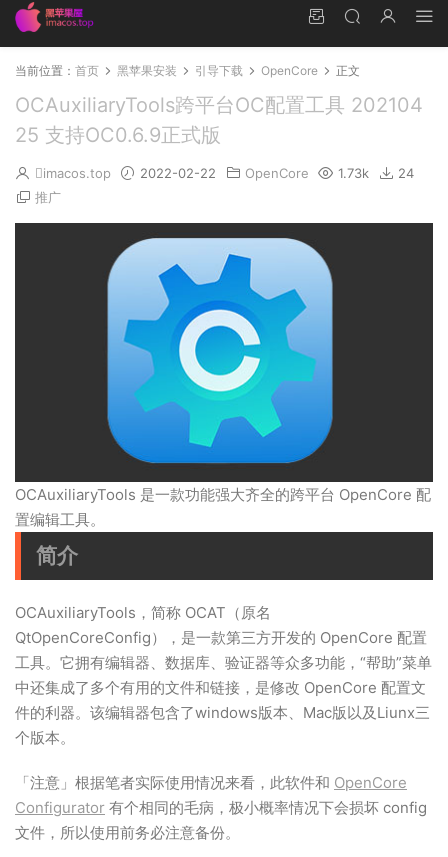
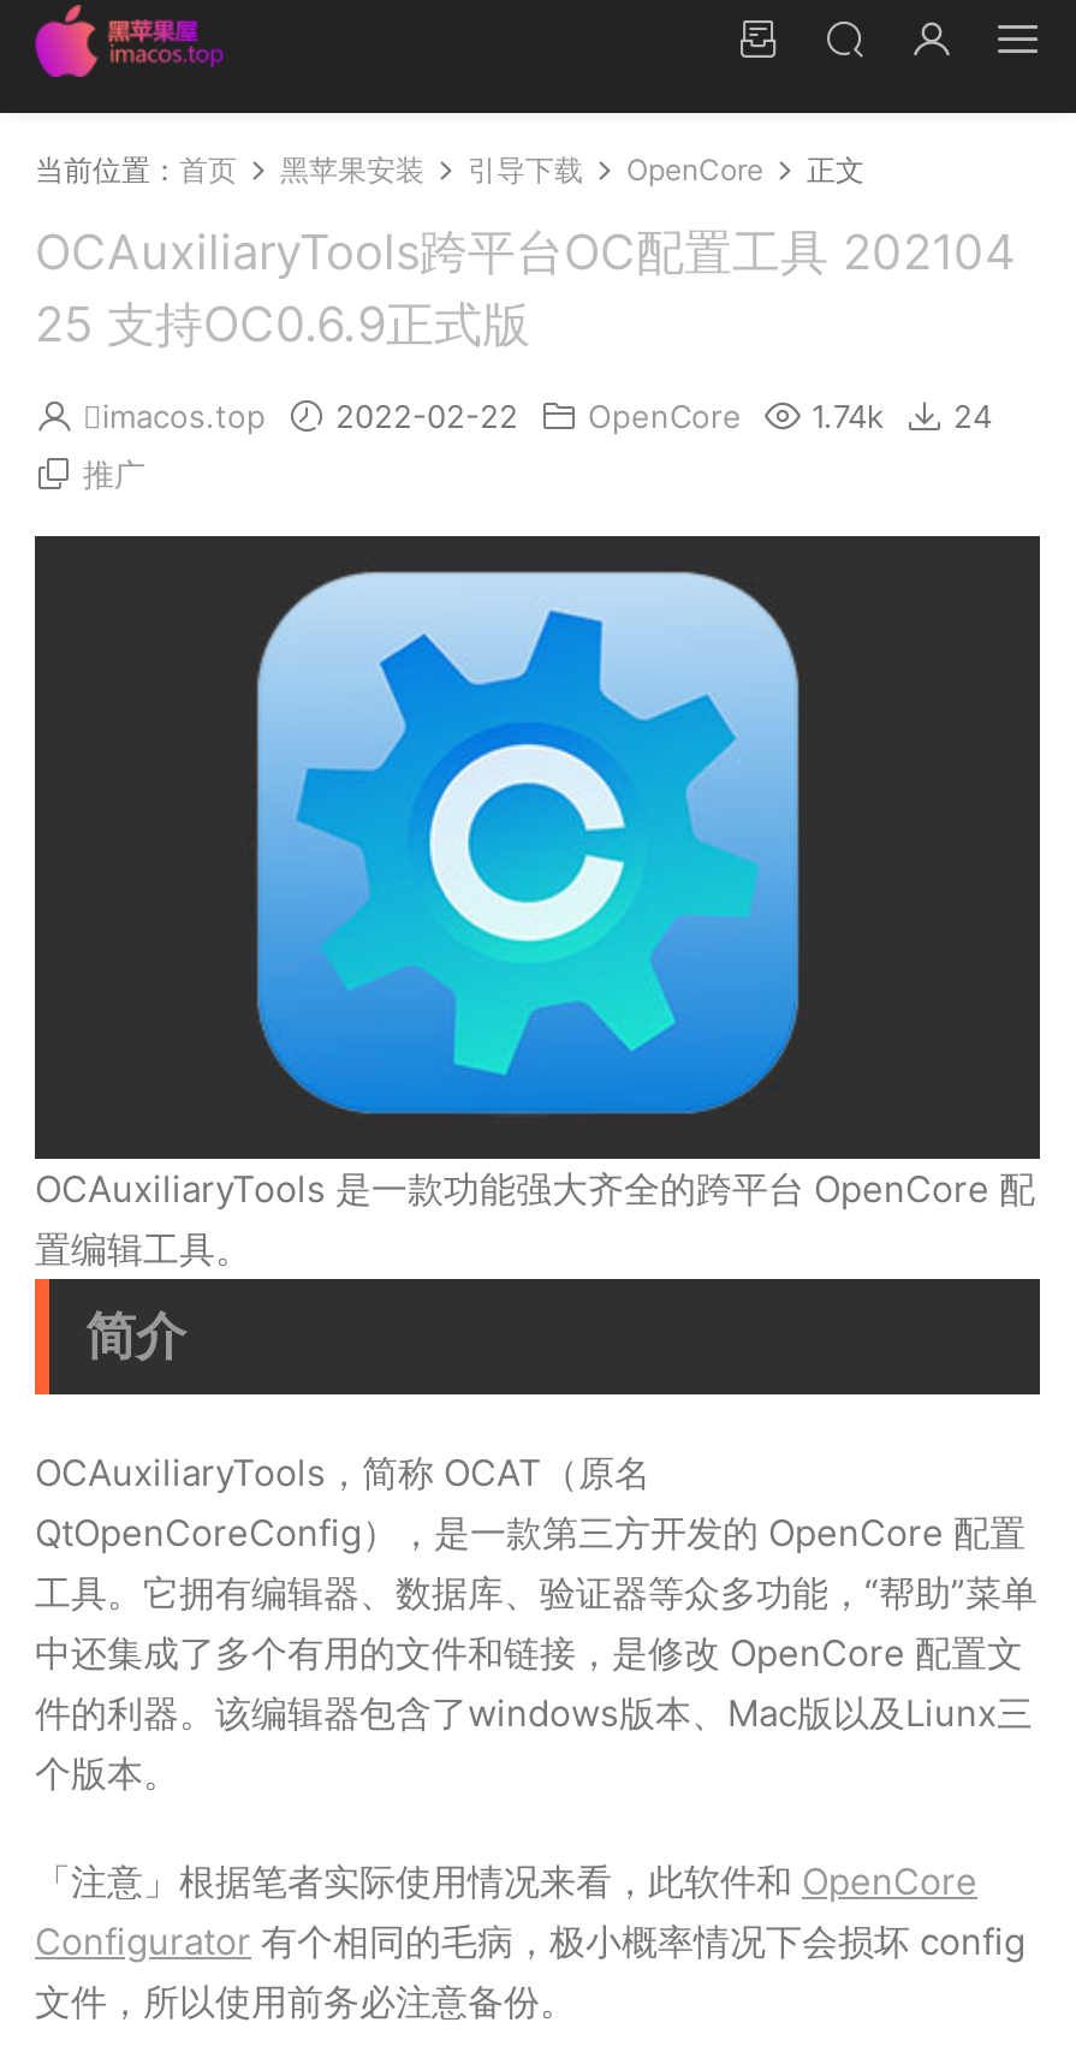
[334,165,369,181] 1.73k -> [802,397,884,435] 1.74k

